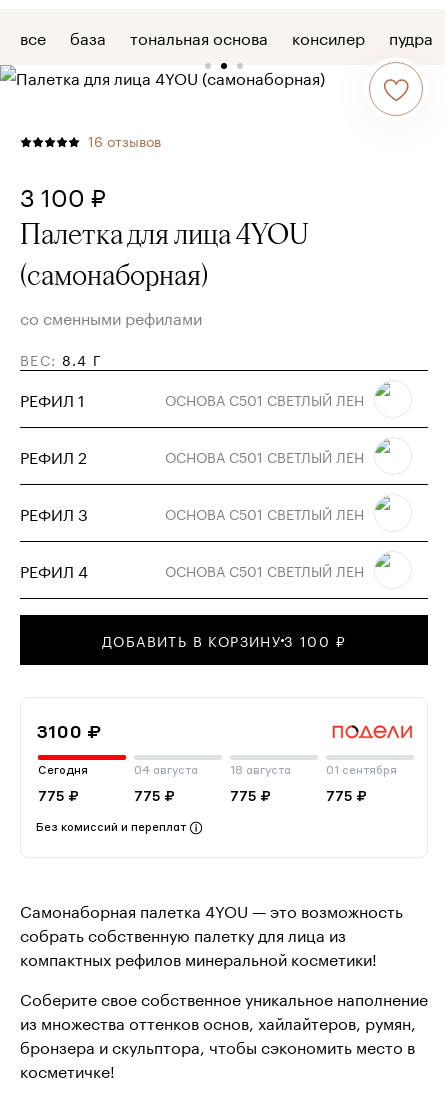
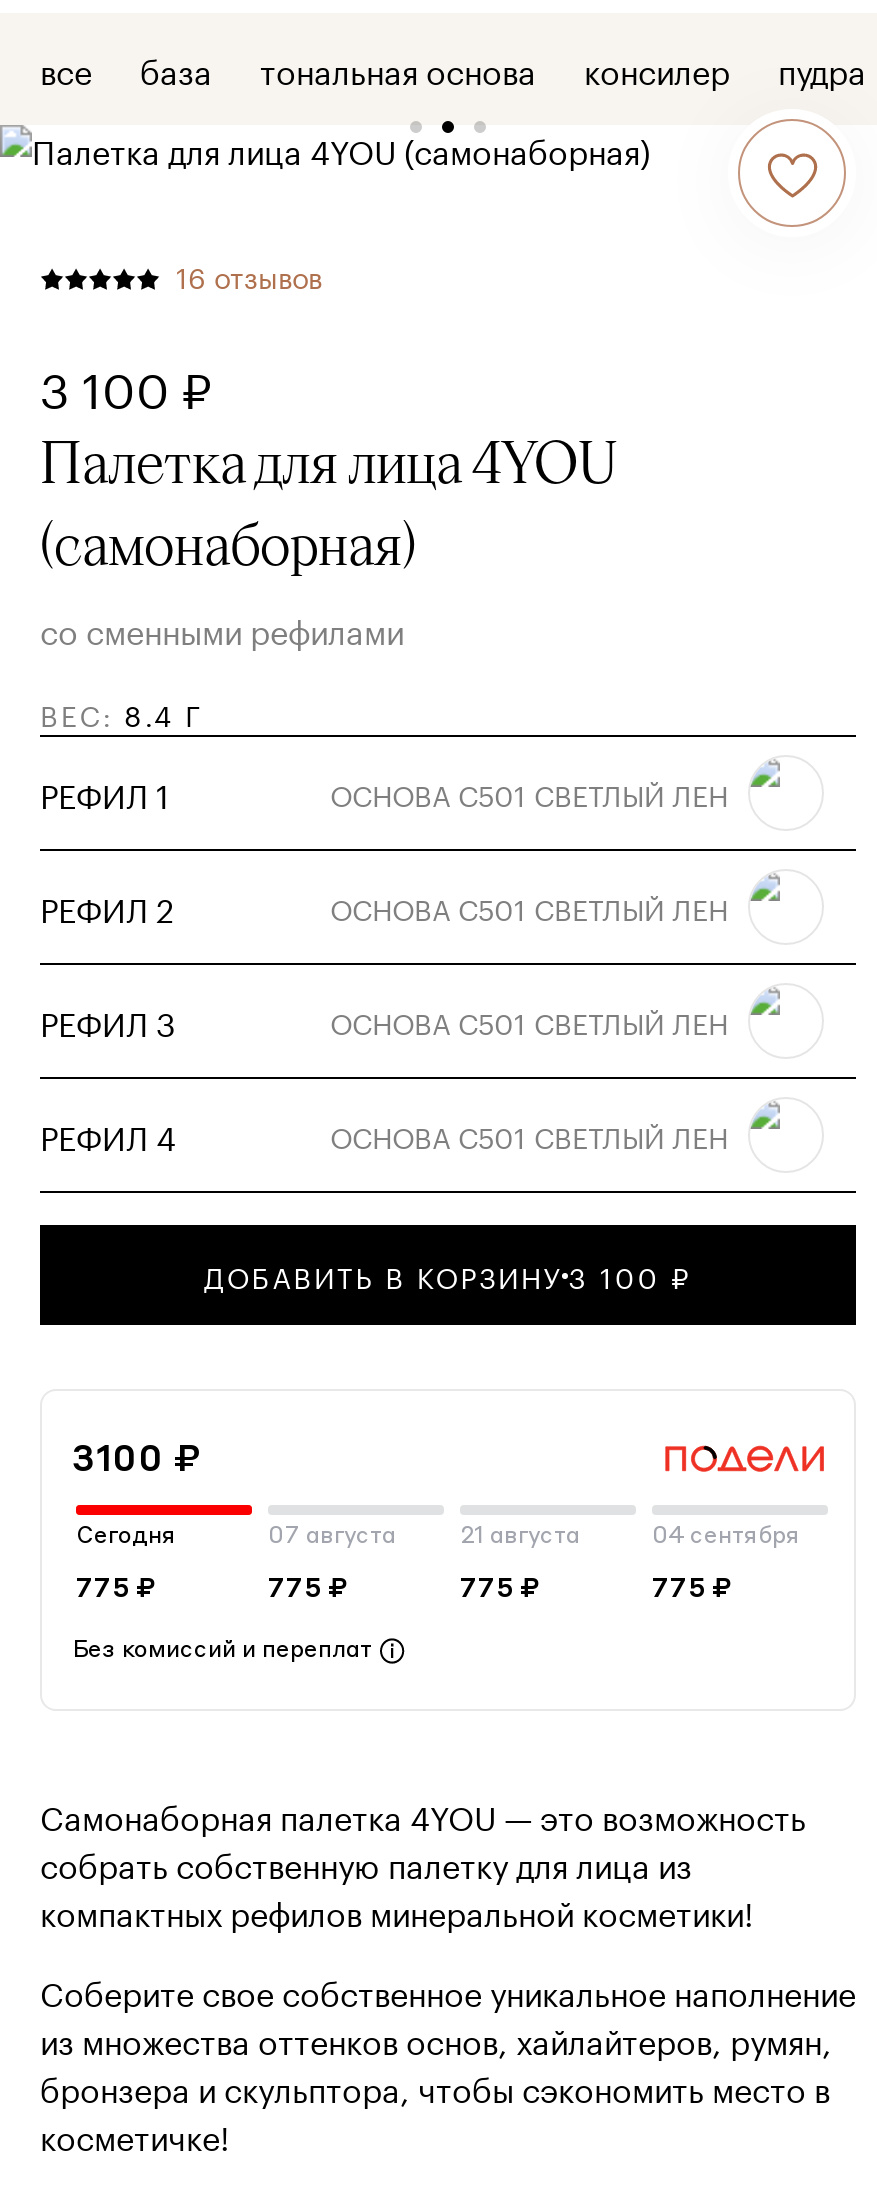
[134,765,198,777] 04 августа -> [268,1525,396,1549] 07 августа
[230,765,291,777] 18 августа -> [460,1525,580,1549] 21 августа
[326,765,397,777] 01 сентября -> [652,1525,800,1549] 04 сентября

